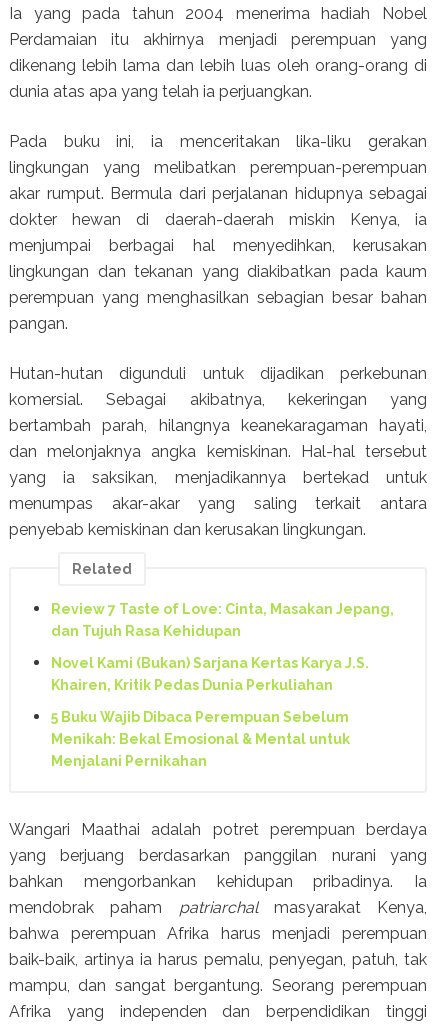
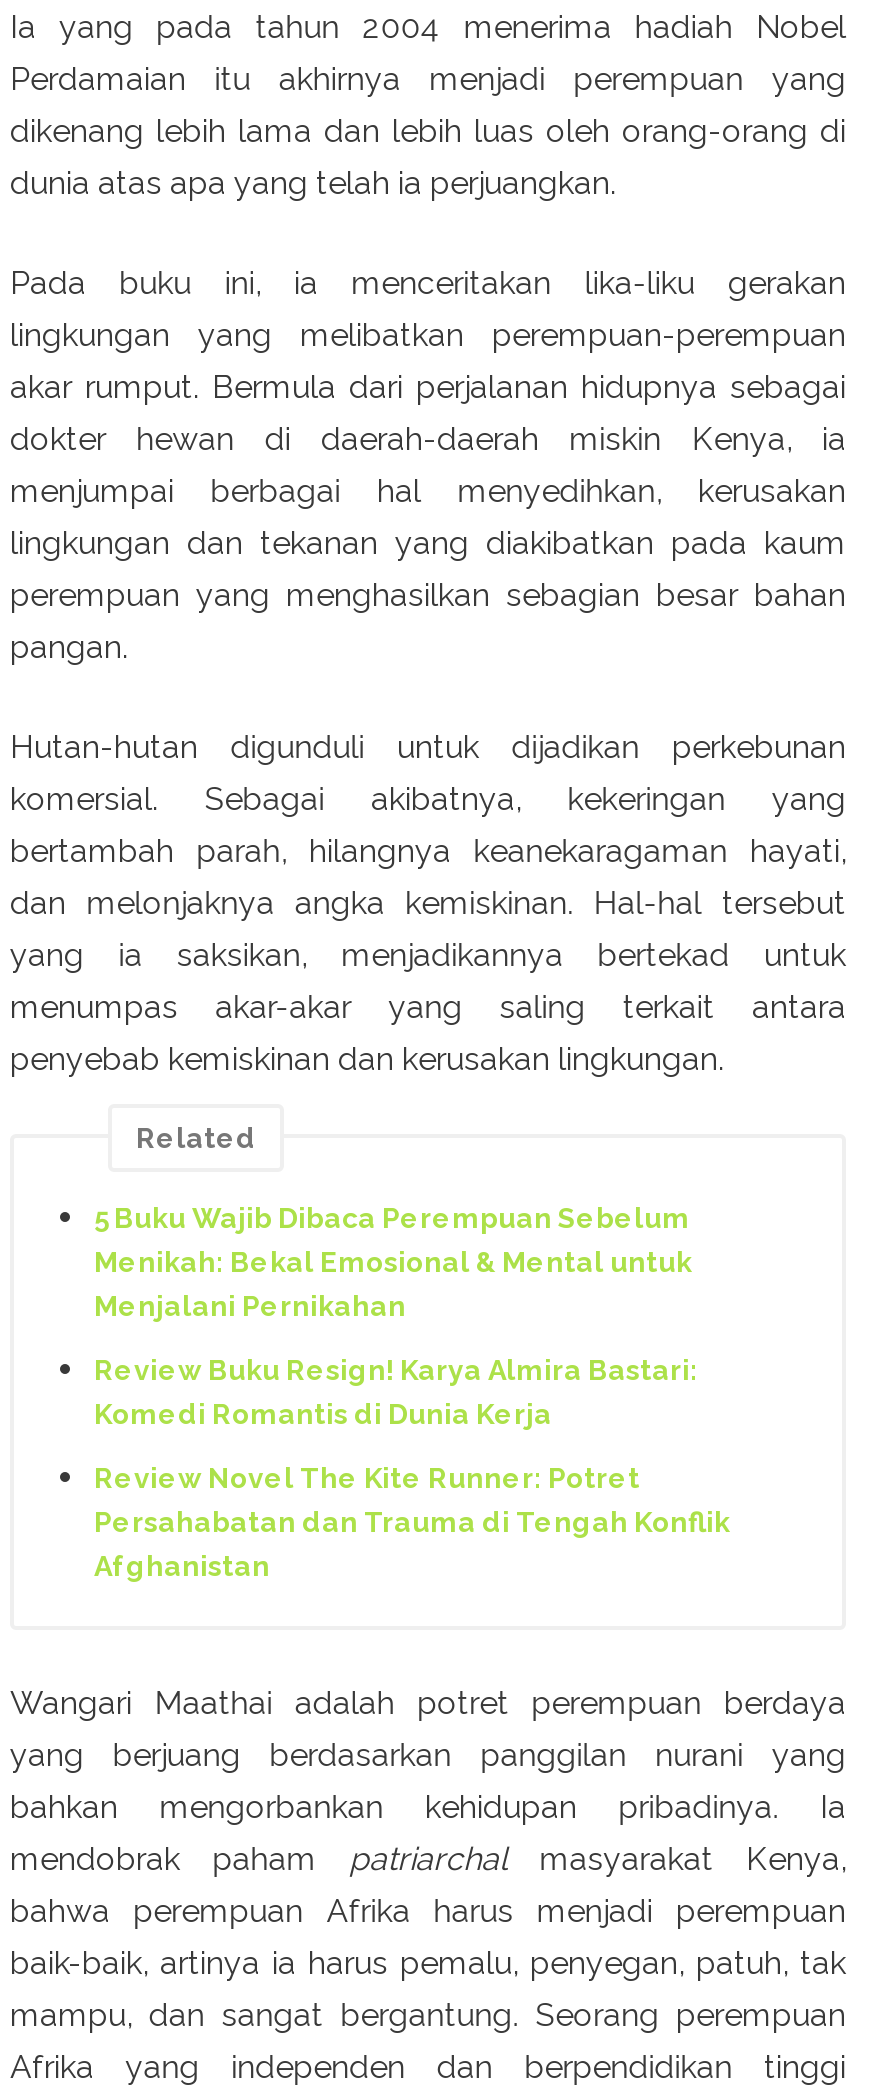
[51,601,394,693] Review 7 Taste of Love: Cinta, Masakan Jepang, | dan Tujuh Rasa Kehidupan | Novel Kami (Bukan) Sarjana Kertas Karya J.S. | Khairen, Kritik Pedas Dunia Perkuliahan -> none
moved [51,709,350,769] -> [94,1203,692,1323]: 5 Buku Wajib Dibaca Perempuan Sebelum | Menikah: Bekal Emosional & Mental untuk | Menjalani Pernikahan
none -> [94,1354,730,1581] Review Buku Resign! Karya Almira Bastari: | Komedi Romantis di Dunia Kerja | Review Novel The Kite Runner: Potret | Persahabatan dan Trauma di Tengah Konflik | Afghanistan

